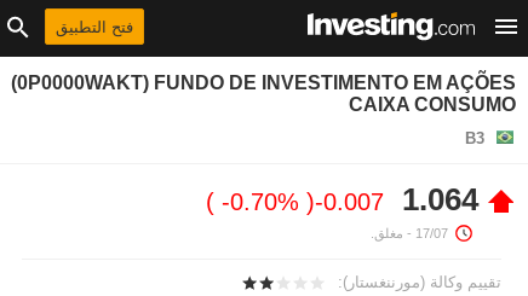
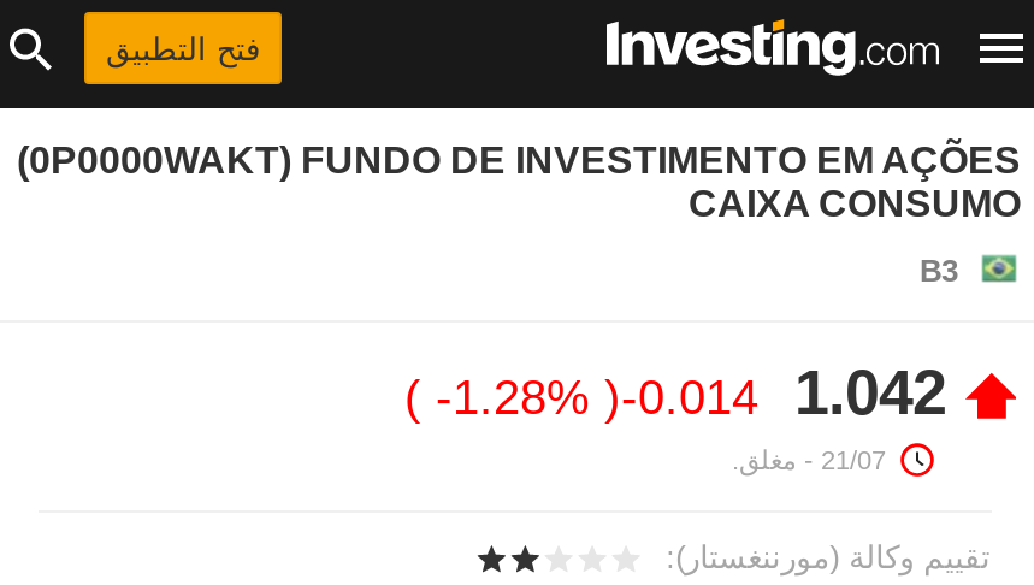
[402,181,478,217] 1.064 -> [794,356,946,429] 1.042
[214,188,306,215] -0.70% -> [421,371,604,424] -1.28%
[315,188,391,215] -0.007 -> [621,371,773,424] -0.014
[371,226,448,240] 17/07 - مغلق. -> [732,445,886,474] 21/07 - مغلق.

